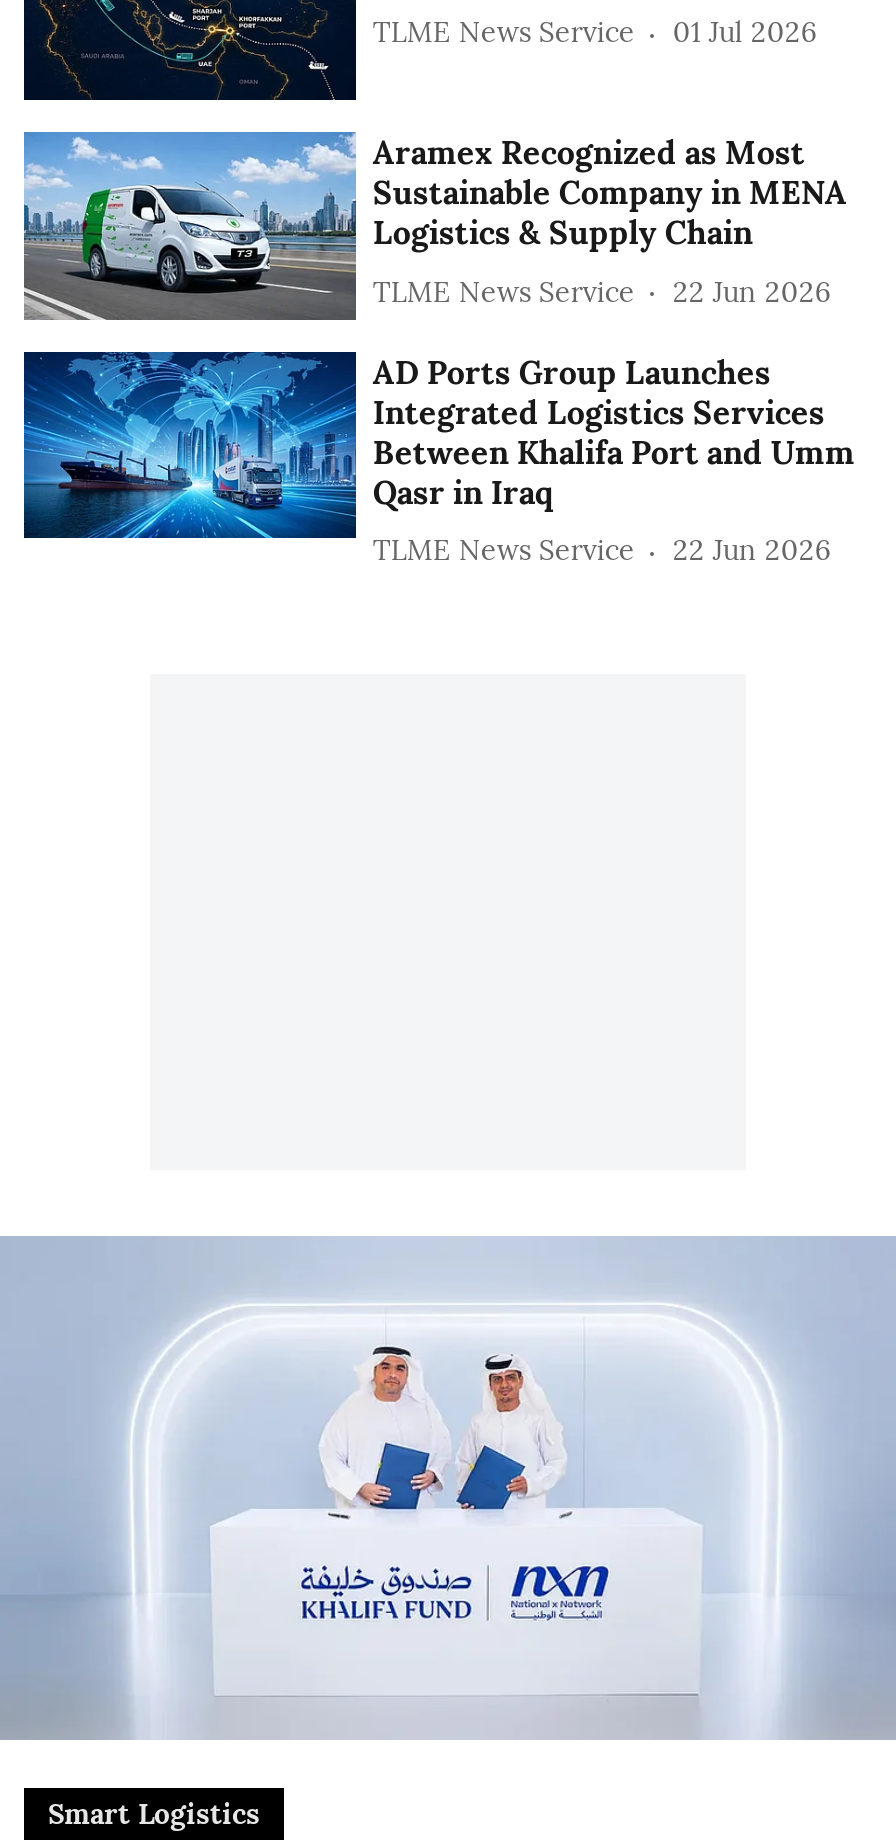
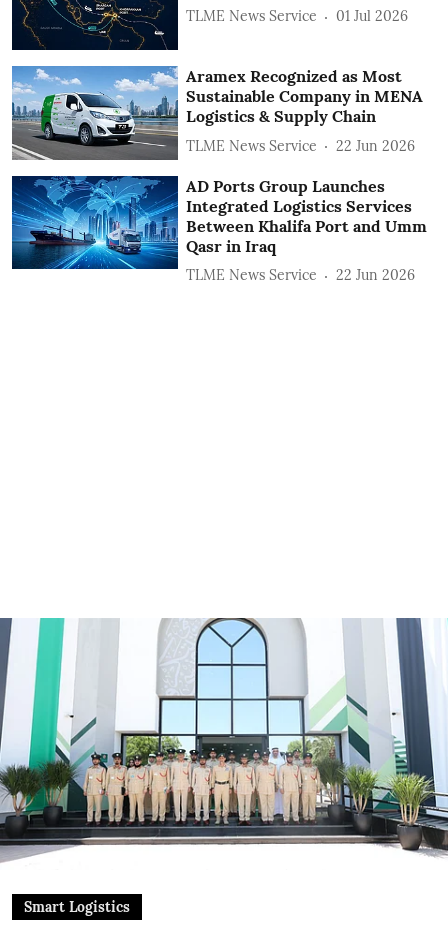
[6,1236,890,1740] [image] -> [3,617,445,869] [image]

